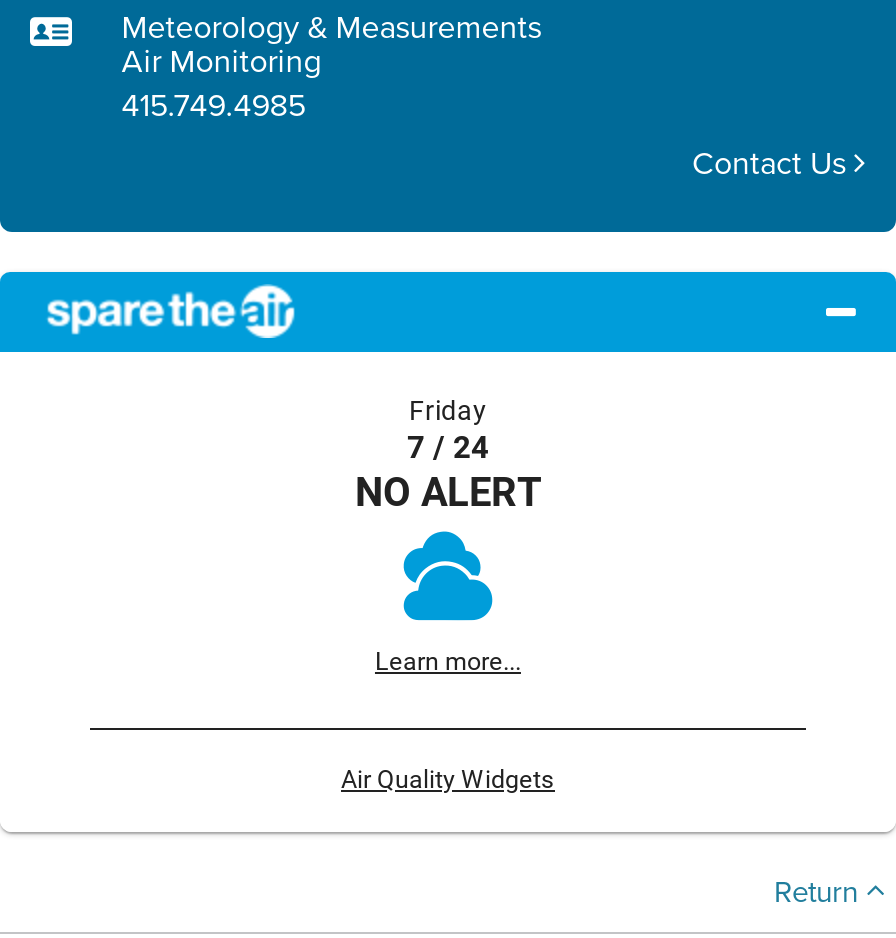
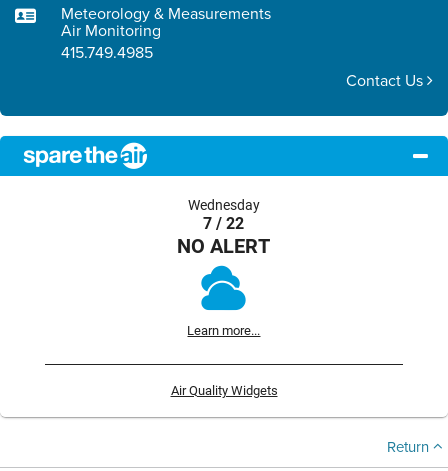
[407,392,489,466] Friday | 7 / 24 -> [188,196,260,233] Wednesday | 7 / 22

